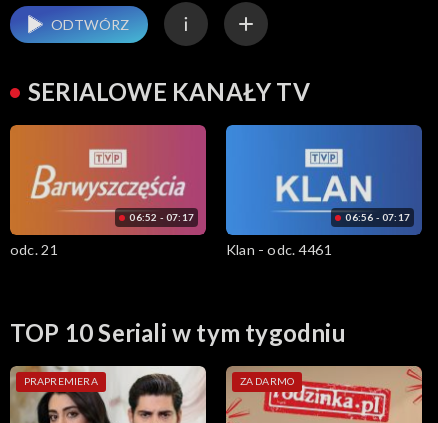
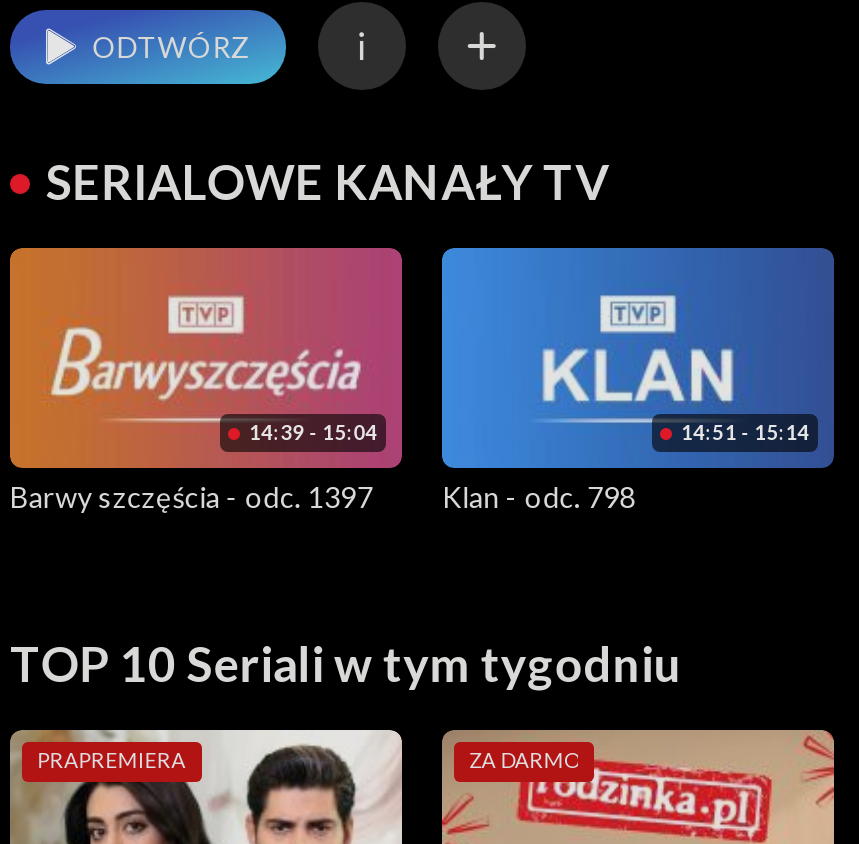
[129,211,194,223] 06:52 - 07:17 -> [249,420,378,444] 14:39 - 15:04
[345,211,410,223] 06:56 - 07:17 -> [681,420,810,444] 14:51 - 15:14
[10,241,57,258] odc. 21 -> [10,480,373,514] Barwy szczęścia - odc. 1397
[226,241,331,258] Klan - odc. 4461 -> [442,480,636,514] Klan - odc. 798

